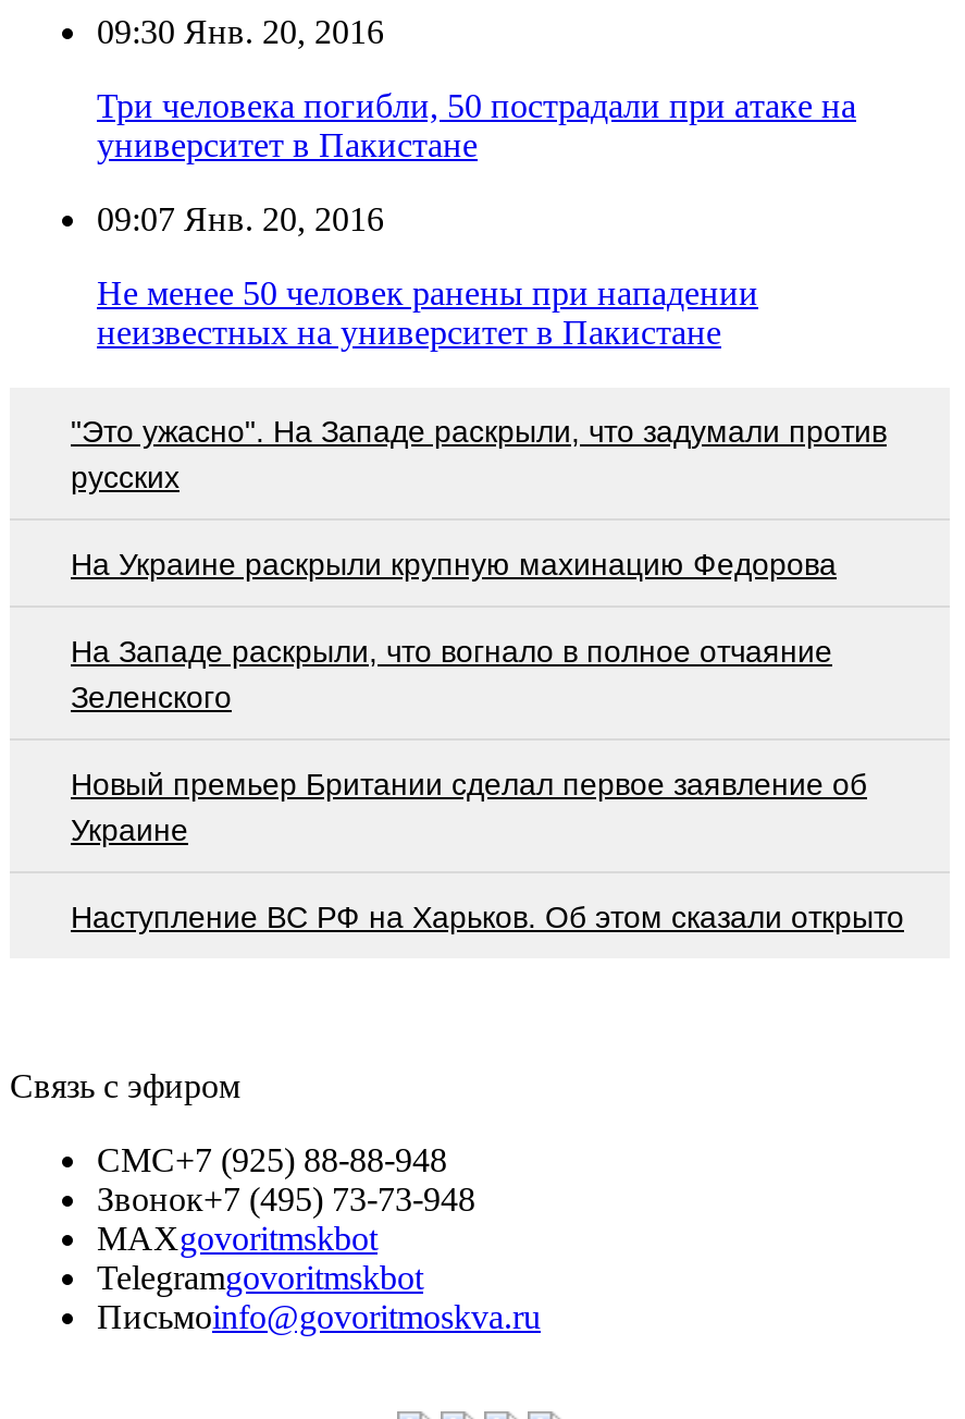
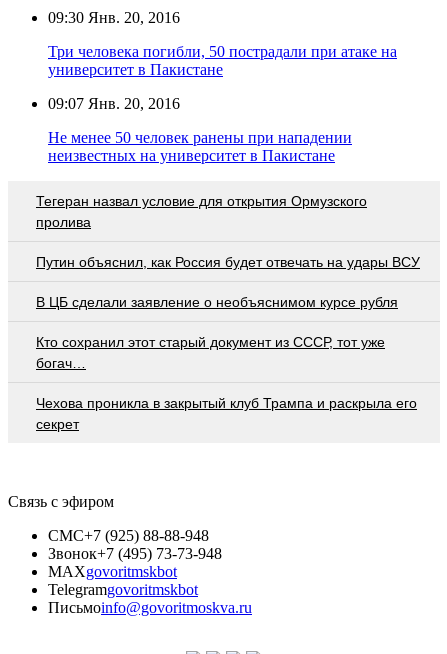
[71,414,887,495] "Это ужасно". На Западе раскрыли, что задумали против | русских -> [36,193,367,230] Тегеран назвал условие для открытия Ормузского | пролива
[71,547,837,582] На Украине раскрыли крупную махинацию Федорова -> [36,254,420,270] Путин объяснил, как Россия будет отвечать на удары ВСУ
[71,634,832,715] На Западе раскрыли, что вогнало в полное отчаяние | Зеленского -> [36,294,398,310] В ЦБ сделали заявление о необъяснимом курсе рубля
[71,767,867,847] Новый премьер Британии сделал первое заявление об | Украине -> [36,334,385,371] Кто сохранил этот старый документ из СССР, тот уже | богач…
[71,900,904,935] Наступление ВС РФ на Харьков. Об этом сказали открыто -> [36,395,417,432] Чехова проникла в закрытый клуб Трампа и раскрыла его | секрет

